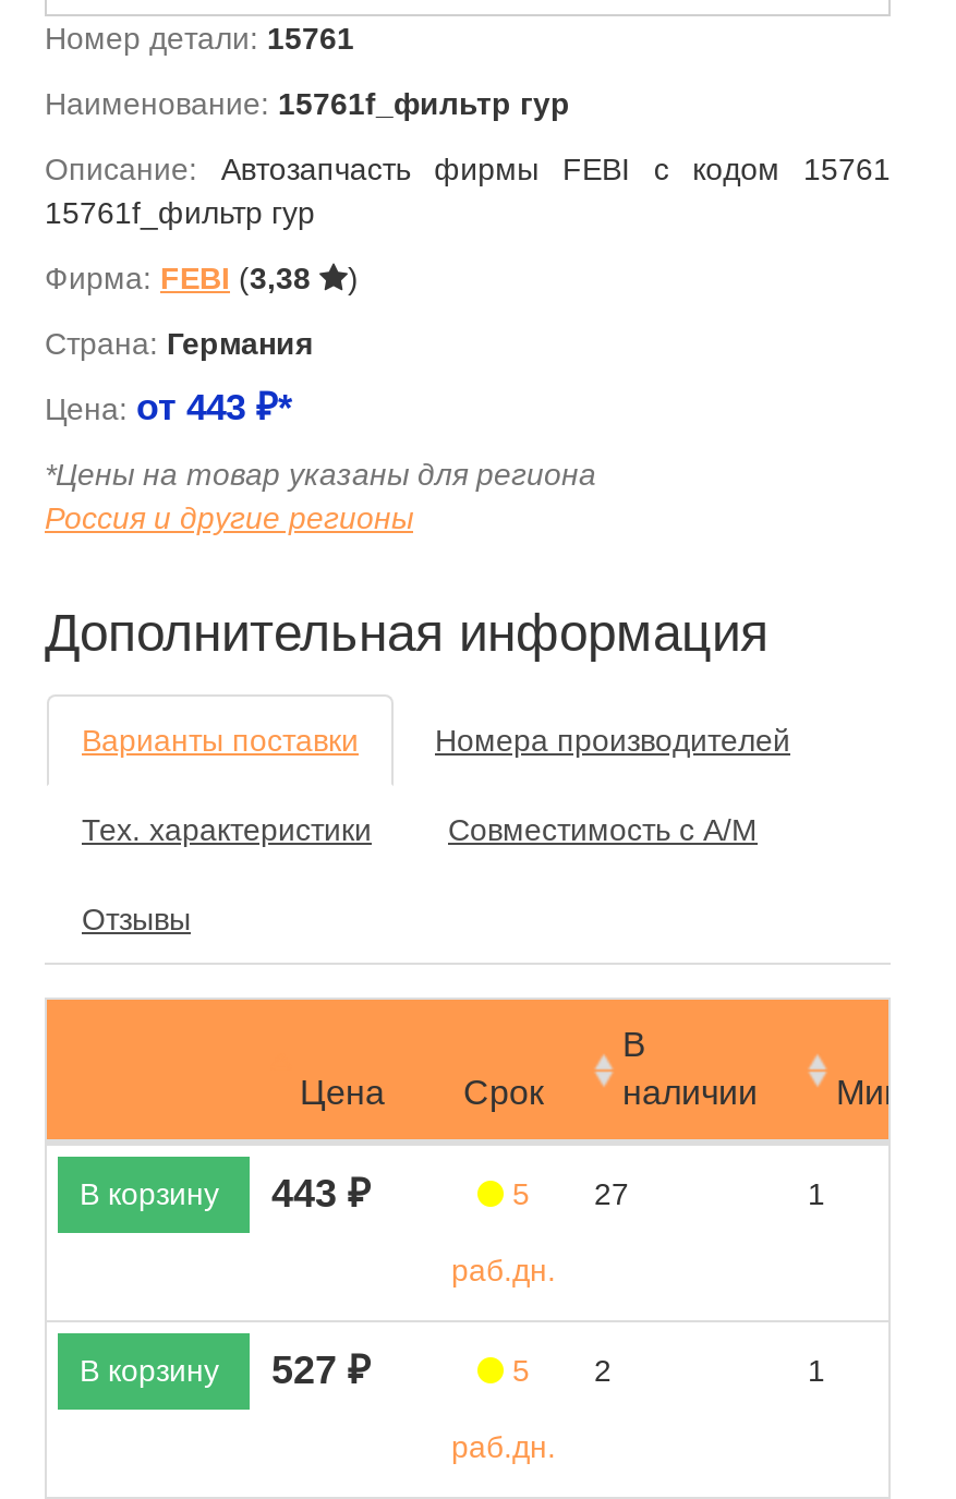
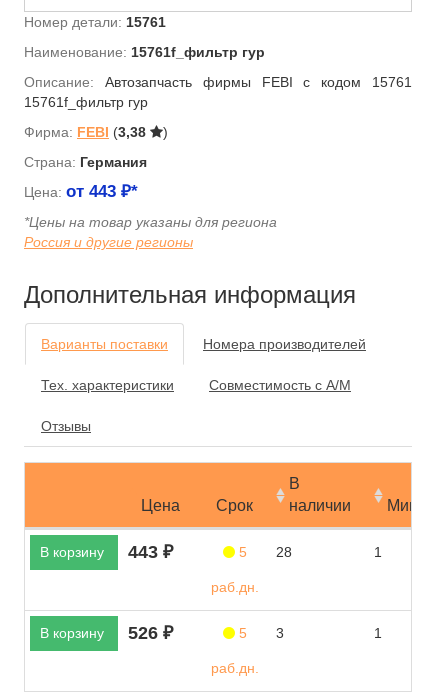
[504,1176,629,1211] 5 27 -> [234,544,292,560] 5 28
[80,1349,370,1392] В корзину 527 ₽ -> [40,623,173,643] В корзину 526 ₽
[504,1353,612,1388] 5 2 -> [234,625,284,641] 5 3

